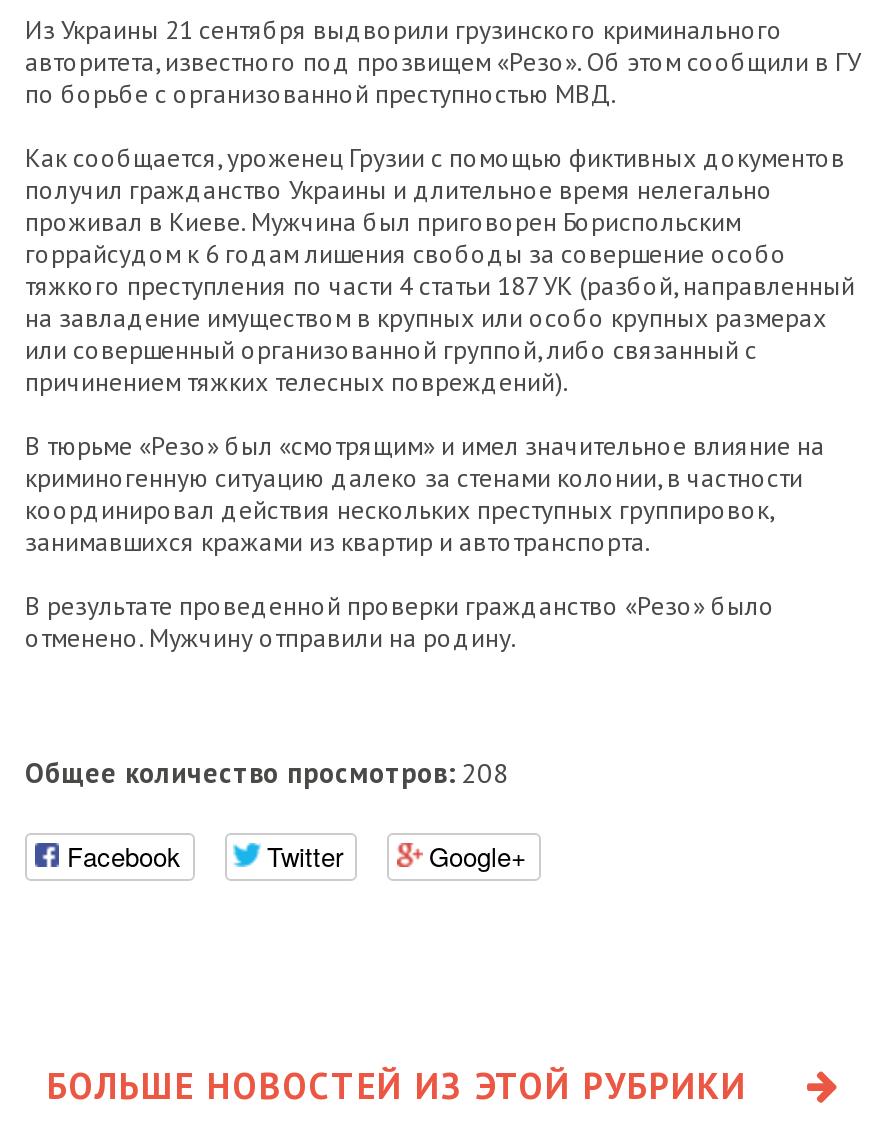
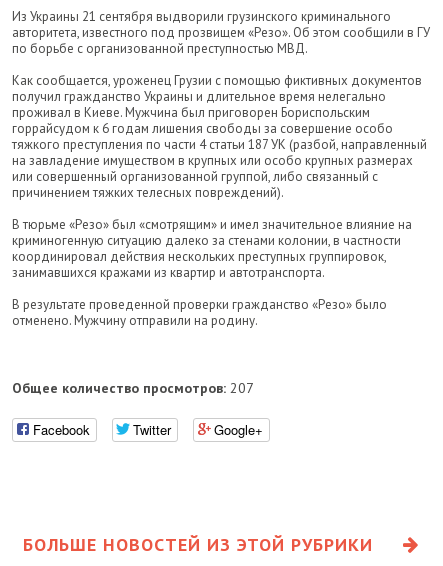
[25,755,509,791] Общее количество просмотров: 208 -> [12,379,254,397] Общее количество просмотров: 207

